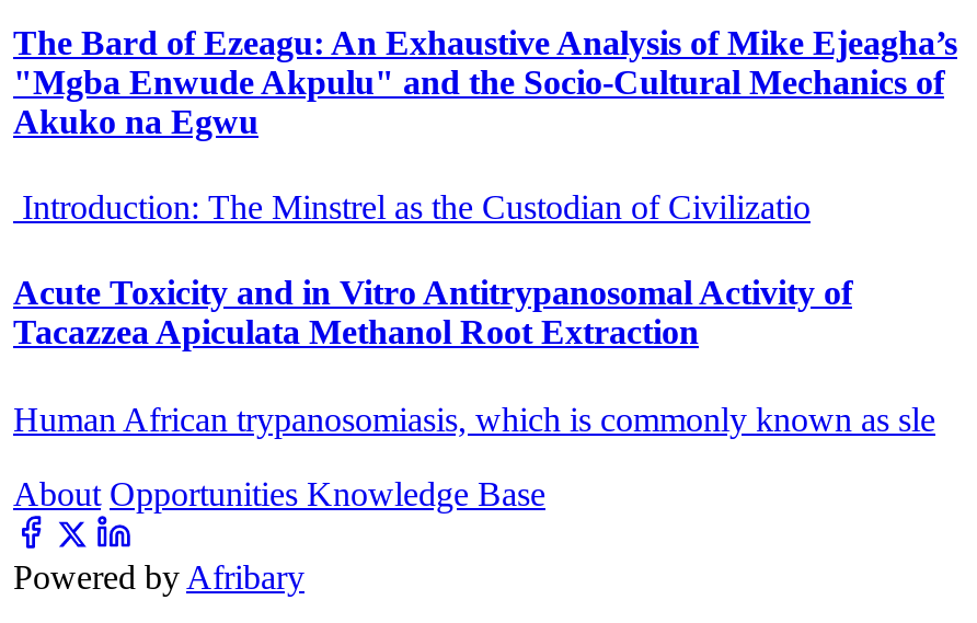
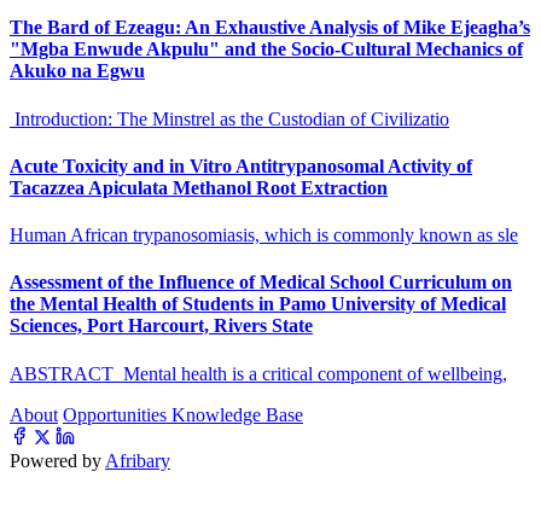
none -> [10,272,512,384] Assessment of the Influence of Medical School Curriculum on | the Mental Health of Students in Pamo University of Medical | Sciences, Port Harcourt, Rivers State | ABSTRACT Mental health is a critical component of wellbeing,

